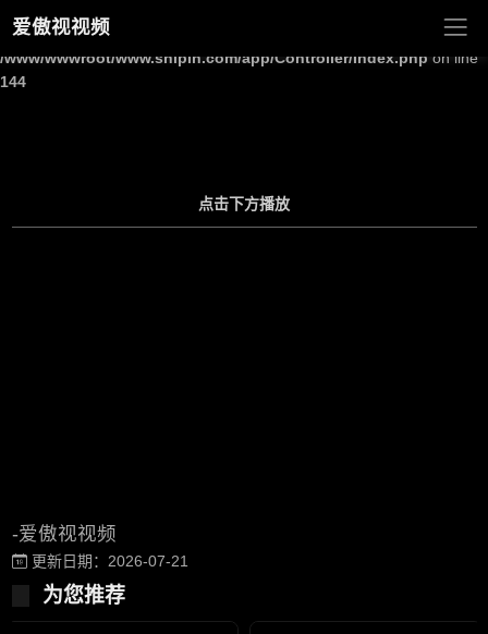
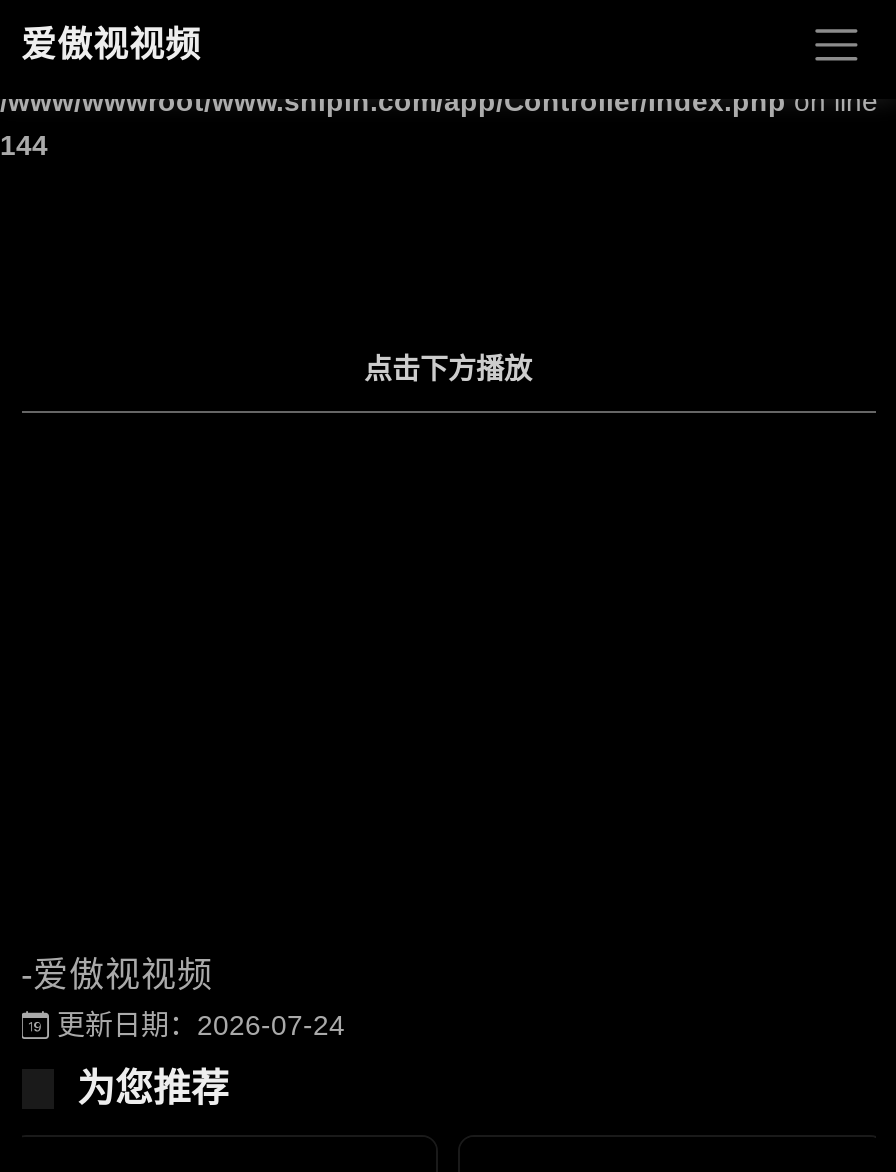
[27,552,188,570] 更新日期：2026-07-21 -> [49,1009,345,1041] 更新日期：2026-07-24

